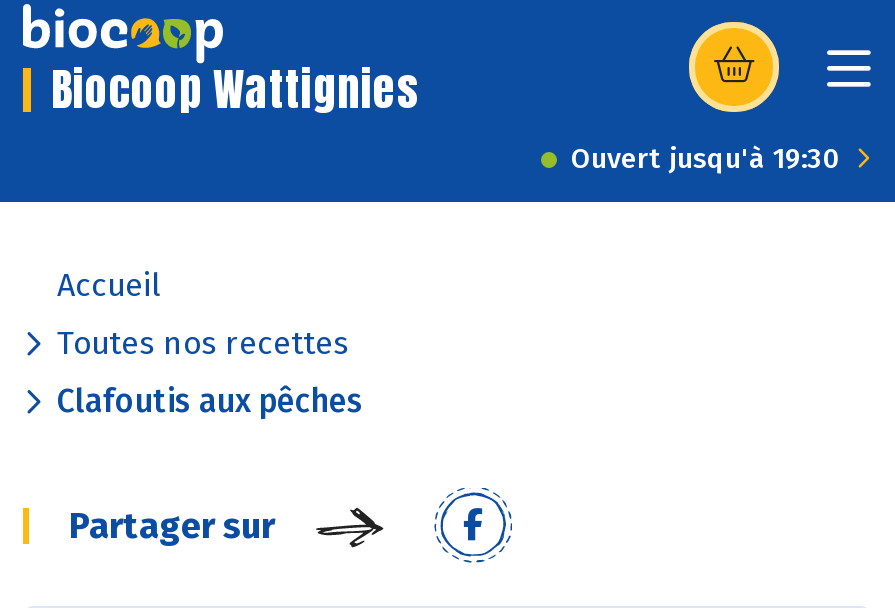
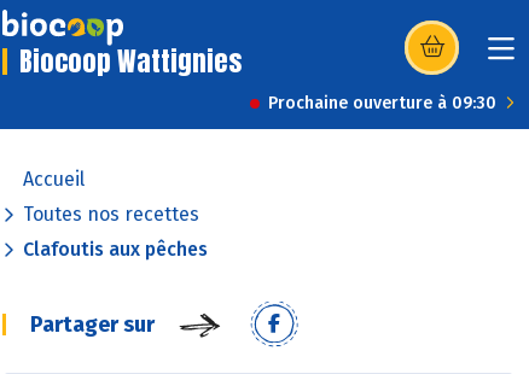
[571,142,841,176] Ouvert jusqu'à 19:30 -> [268,93,496,113] Prochaine ouverture à 09:30

